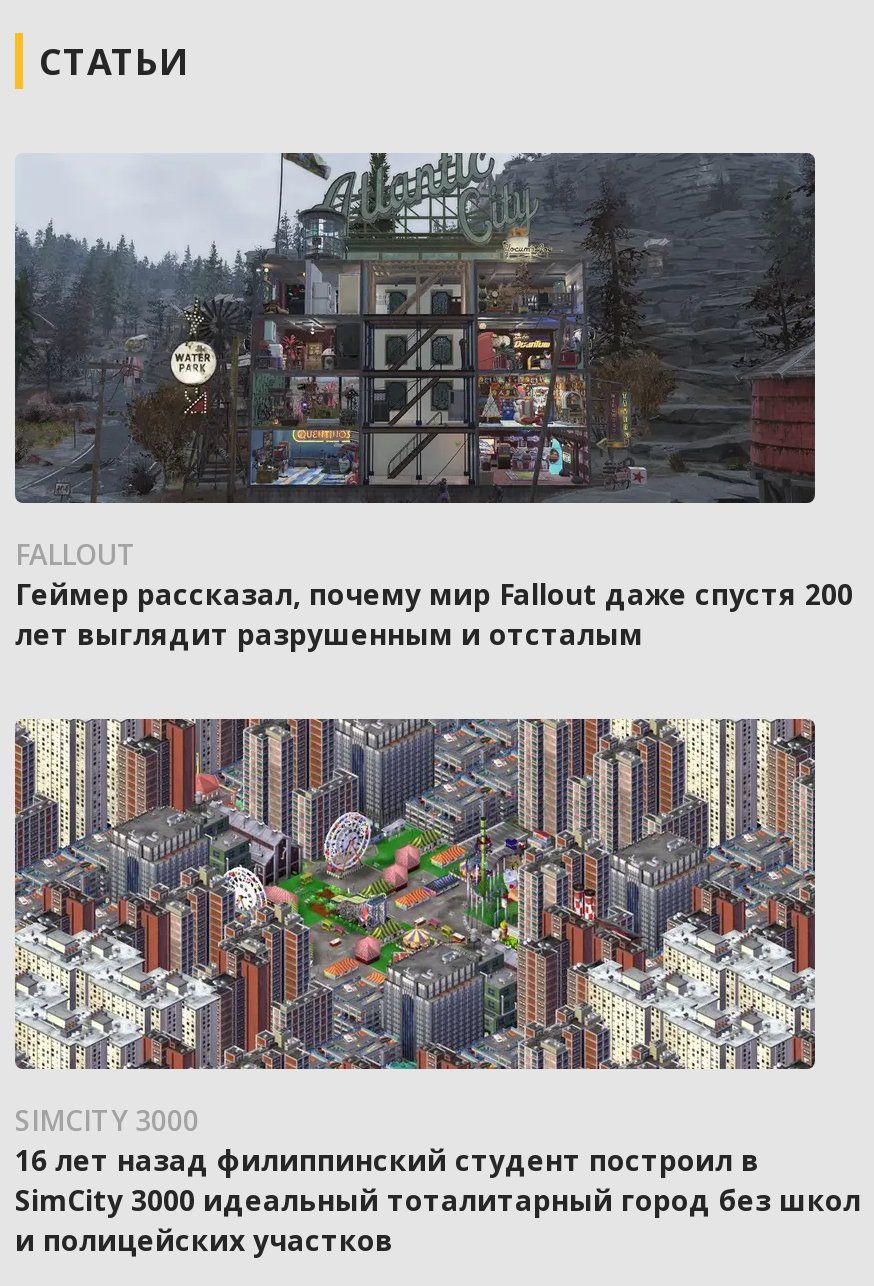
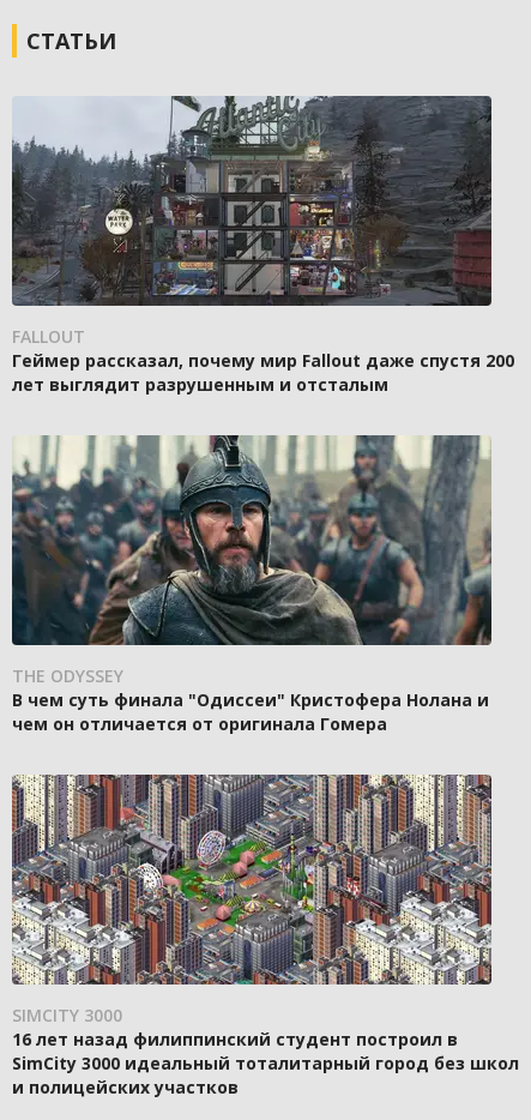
none -> [12,435,491,736] [image] | THE ODYSSEY | В чем суть финала "Одиссеи" Кристофера Нолана и | чем он отличается от оригинала Гомера

